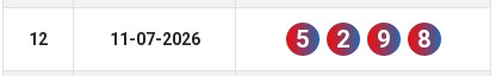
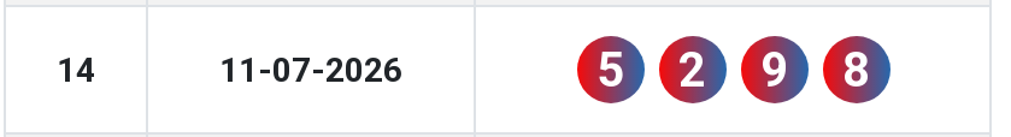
[29,29,48,48] 12 -> [57,50,95,88] 14

